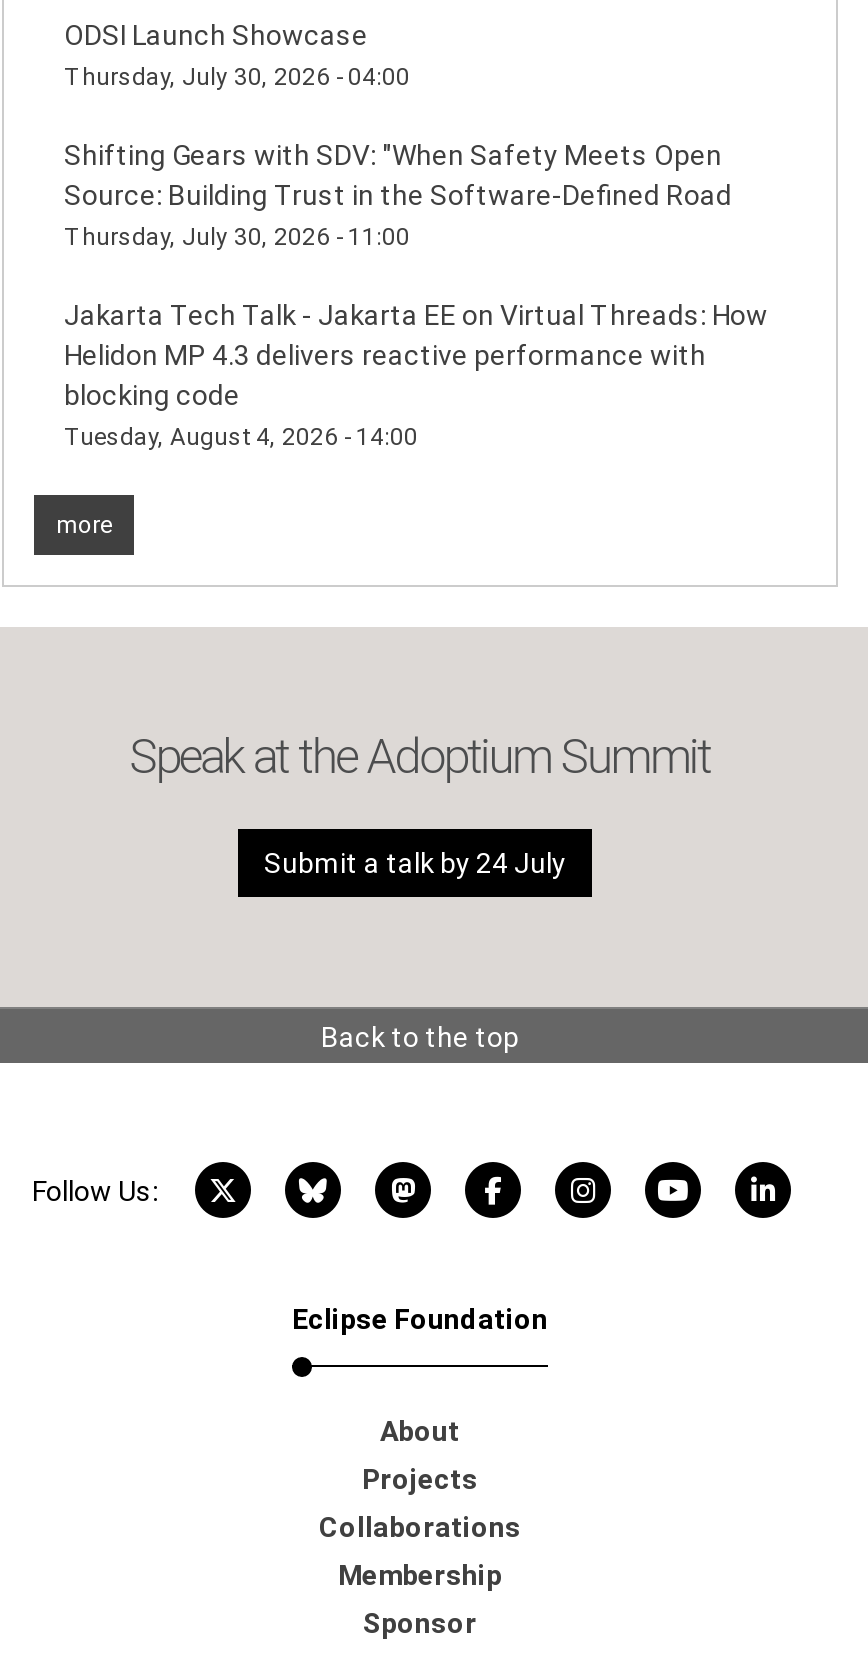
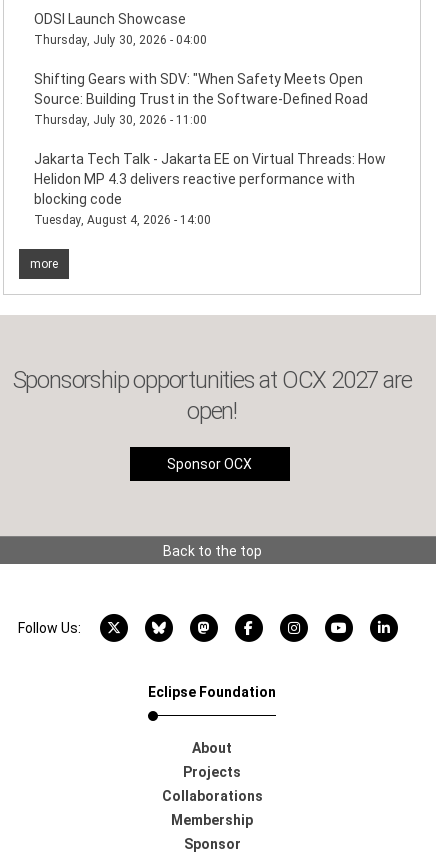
[130,729,710,785] Speak at the Adoptium Summit -> [13,366,411,425] Sponsorship opportunities at OCX 2027 are | open!
[264,847,566,879] Submit a talk by 24 July -> [167,456,252,472] Sponsor OCX

